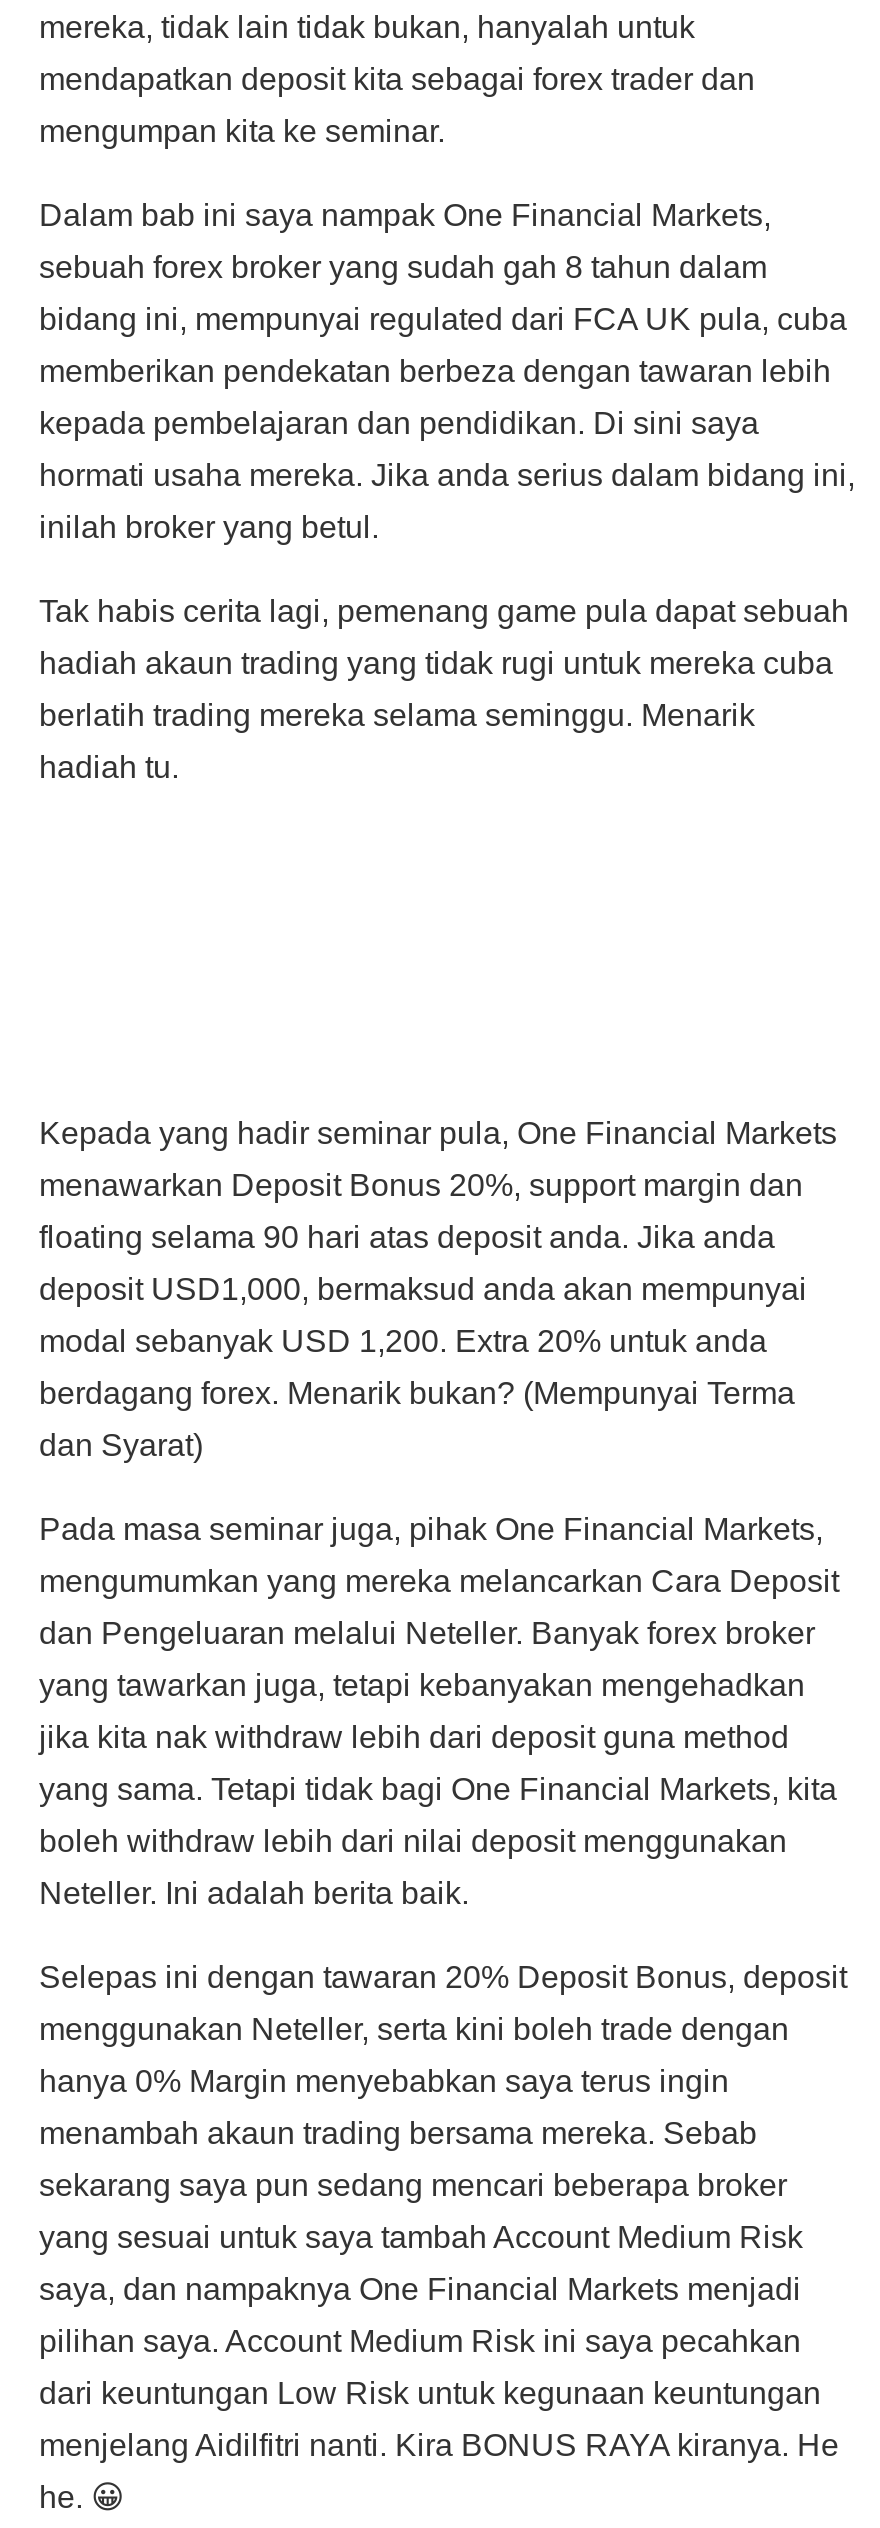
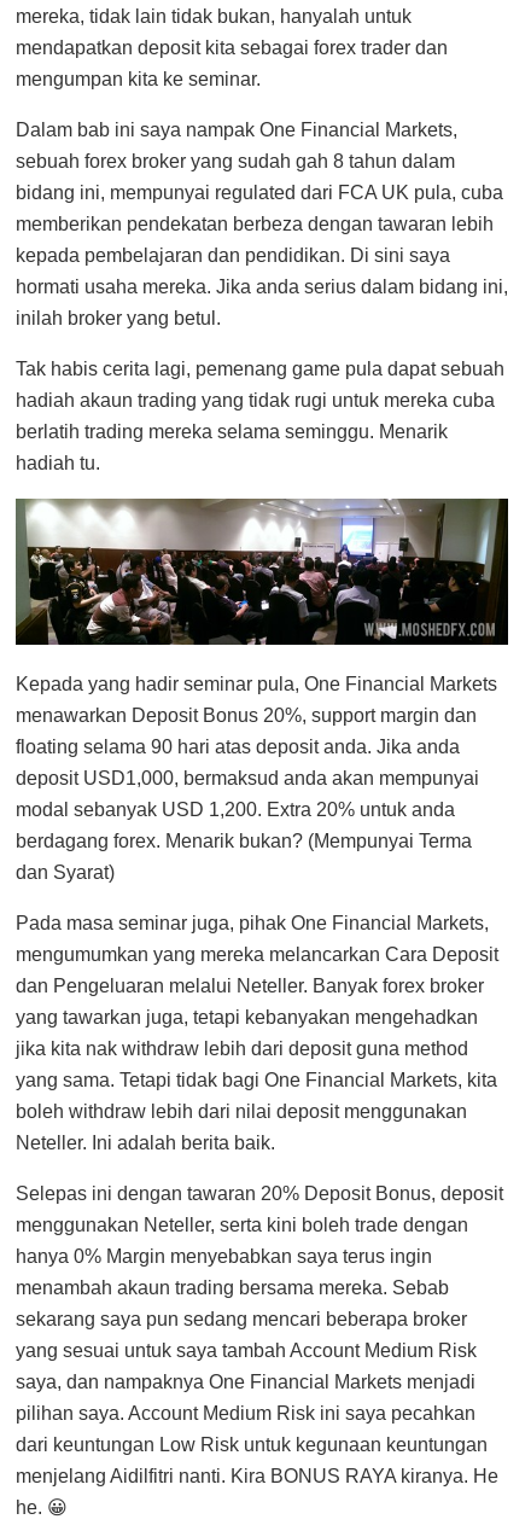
none -> [14,497,509,646] [image]

